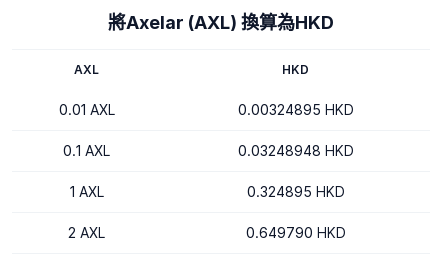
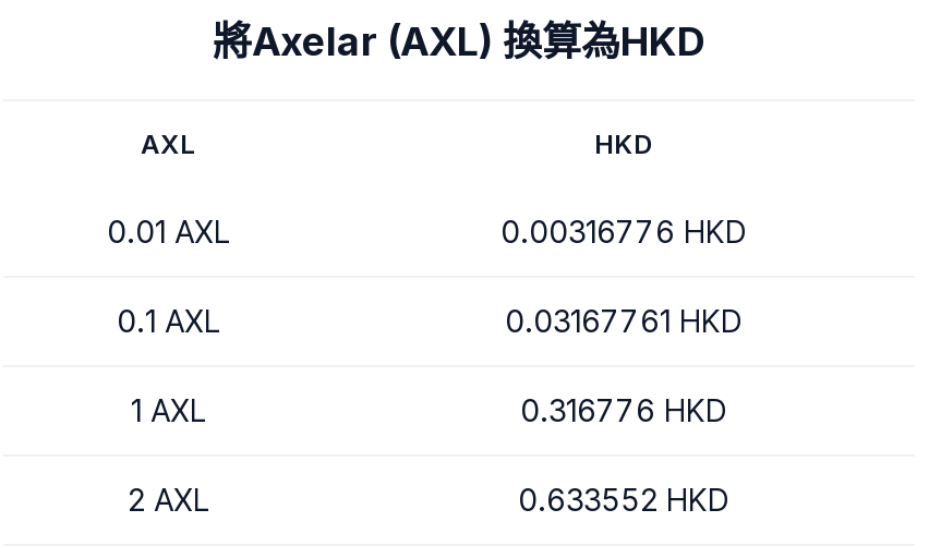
[237,101,353,118] 0.00324895 HKD -> [500,213,747,250] 0.00316776 HKD
[237,142,353,159] 0.03248948 HKD -> [505,302,743,339] 0.03167761 HKD
[246,183,344,200] 0.324895 HKD -> [520,391,727,428] 0.316776 HKD
[245,224,345,241] 0.649790 HKD -> [518,481,729,518] 0.633552 HKD

